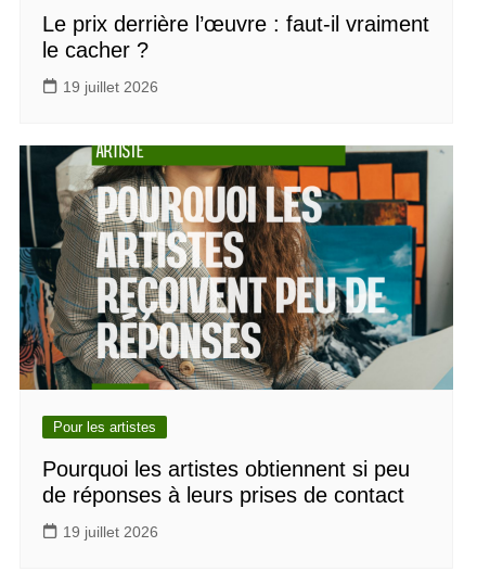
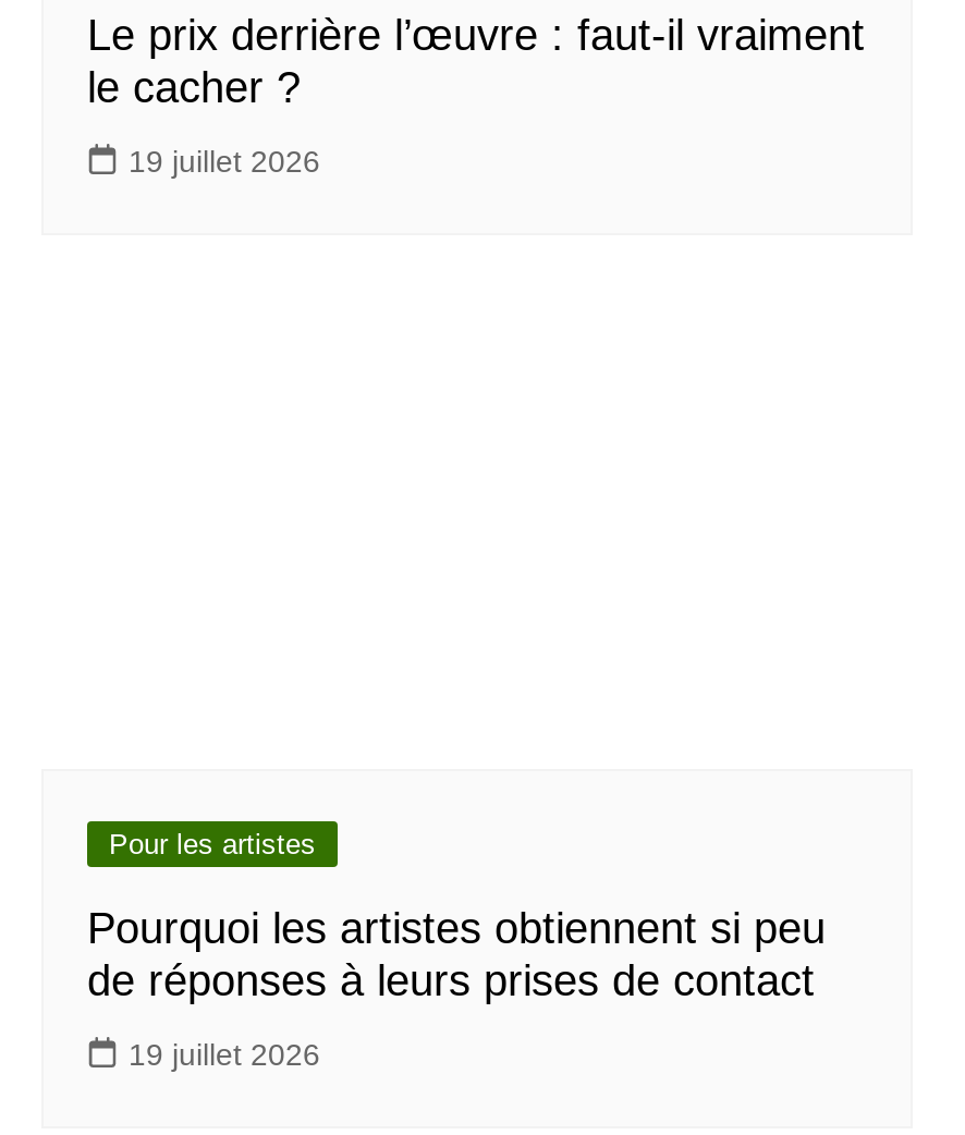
[18,144,454,391] [image] -> none

